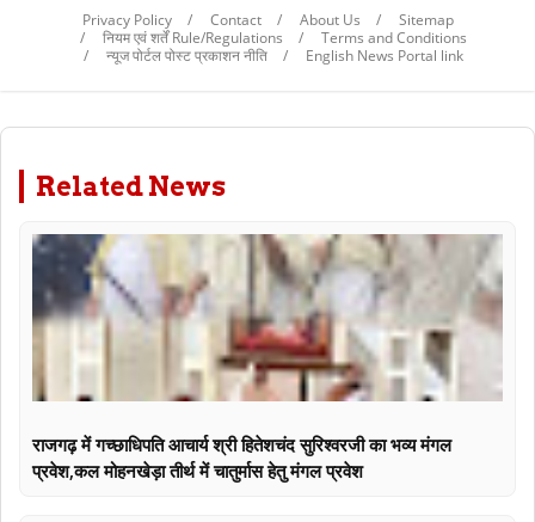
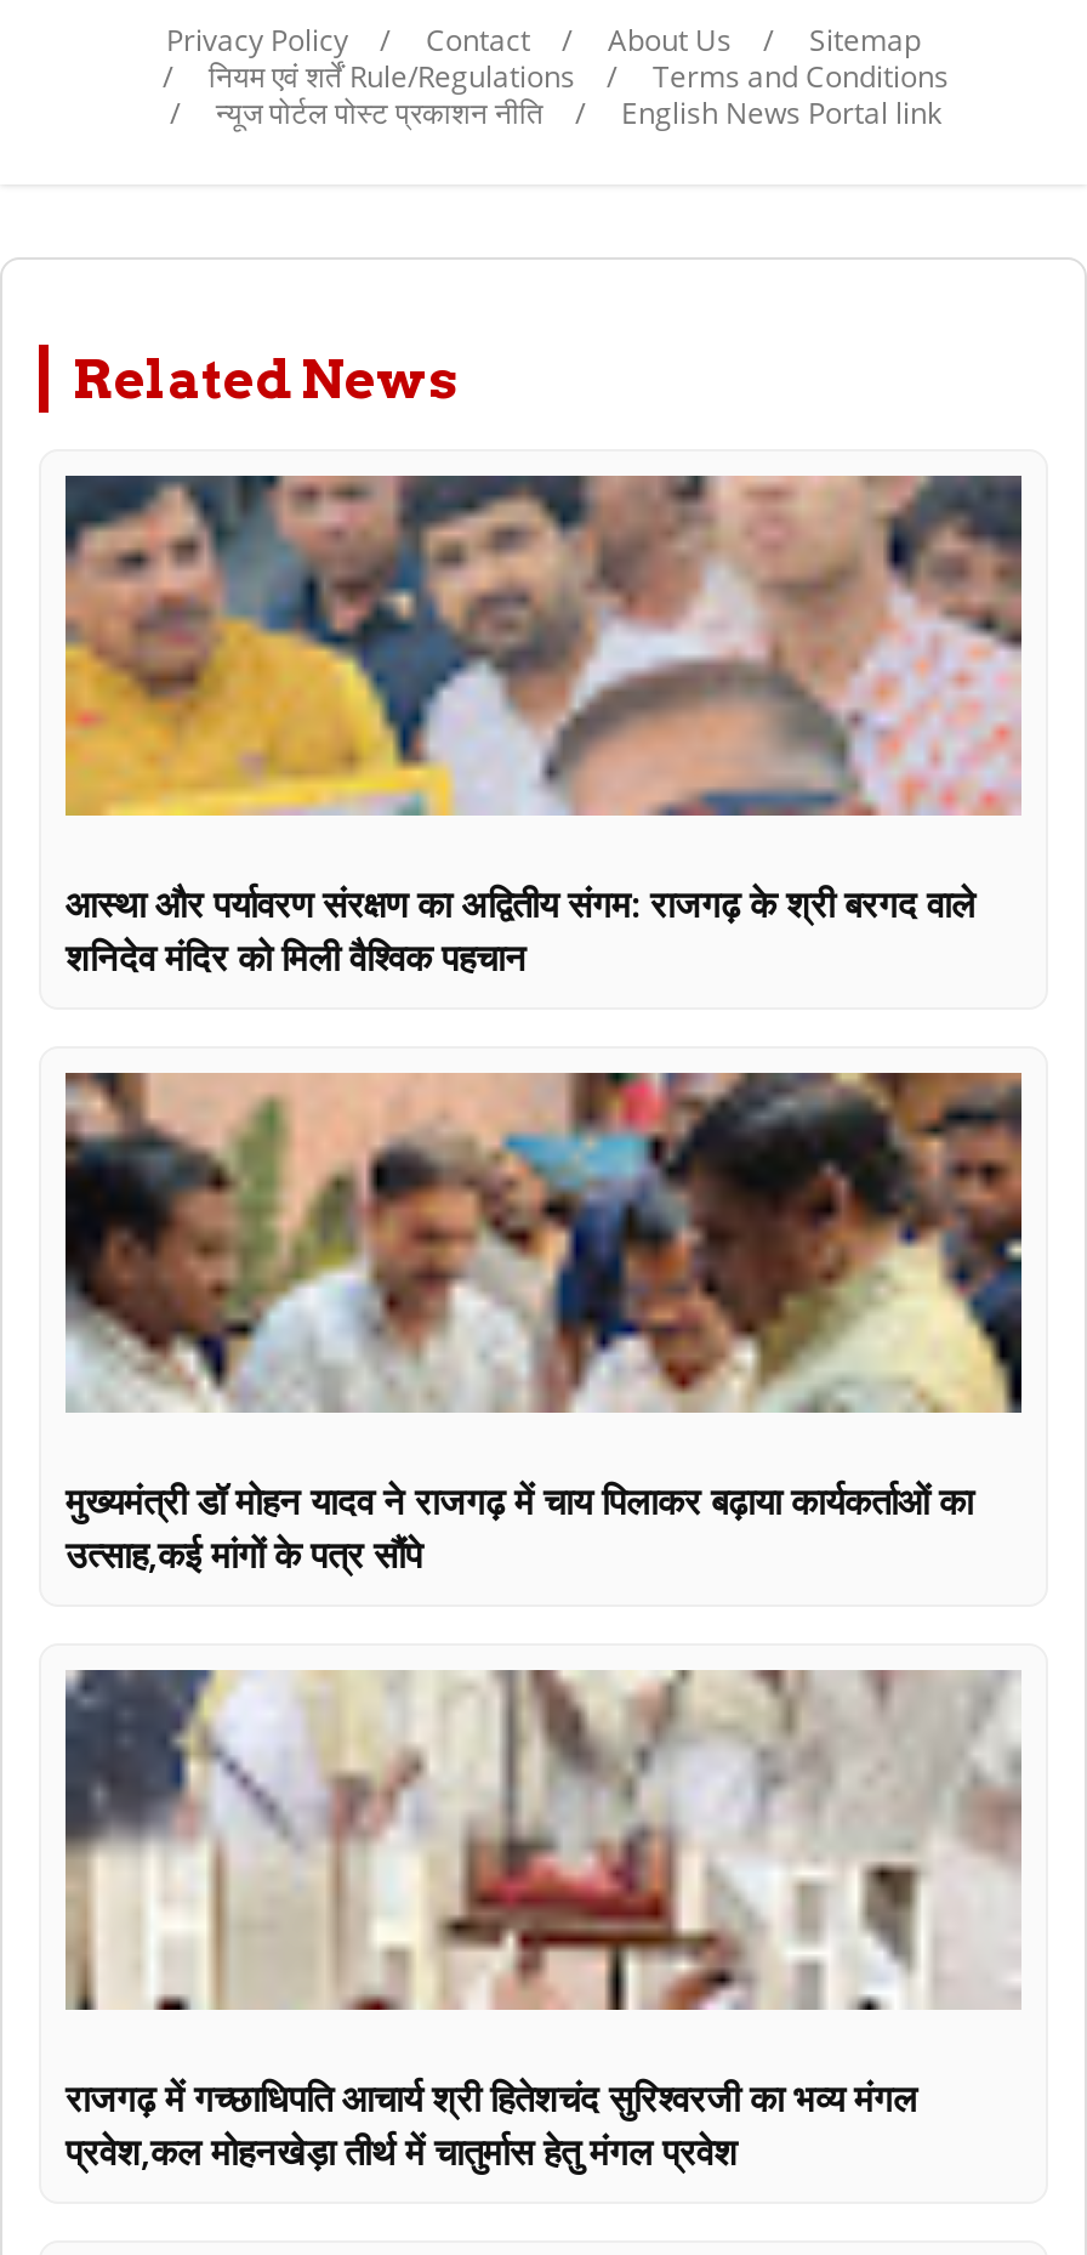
none -> [63,473,1024,981] [image] | आस्था और पर्यावरण संरक्षण का अद्वितीय संगम: राजगढ़ के श्री बरगद वाले | शनिदेव मंदिर को मिली वैश्विक पहचान
none -> [63,1070,1024,1578] [image] | मुख्यमंत्री डॉ मोहन यादव ने राजगढ़ में चाय पिलाकर बढ़ाया कार्यकर्ताओं का | उत्साह,कई मांगों के पत्र सौंपे

